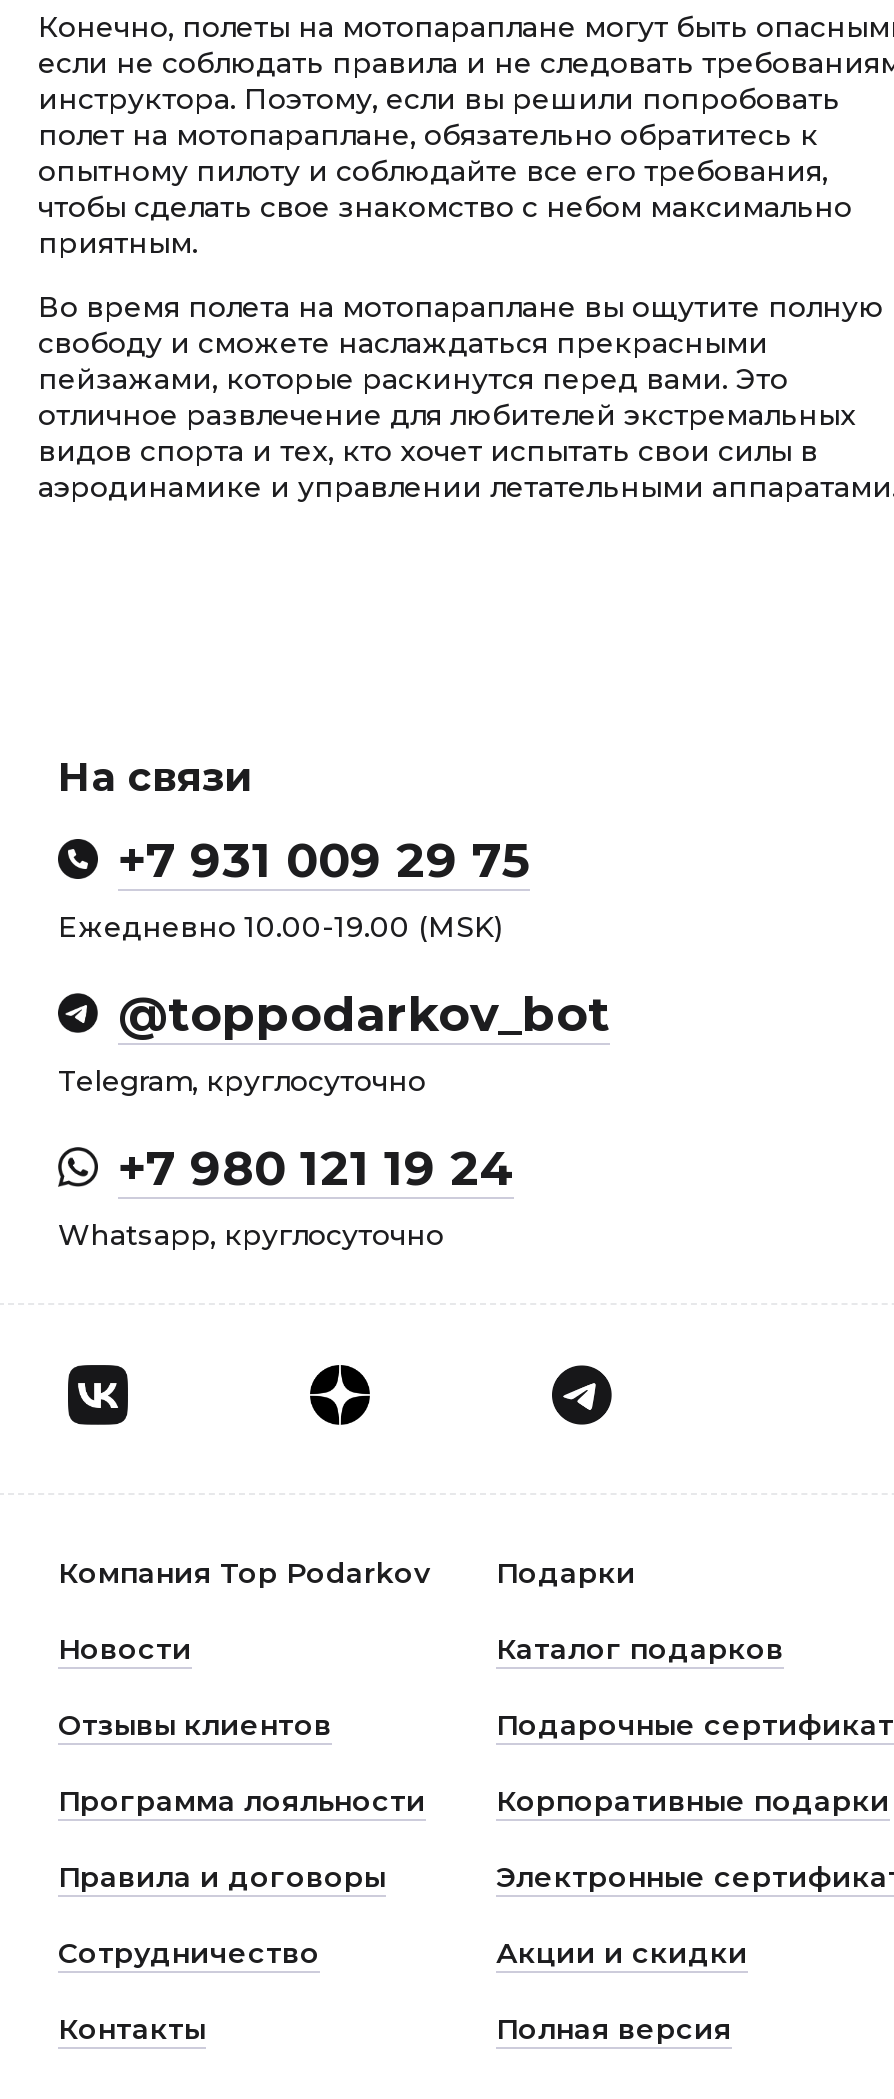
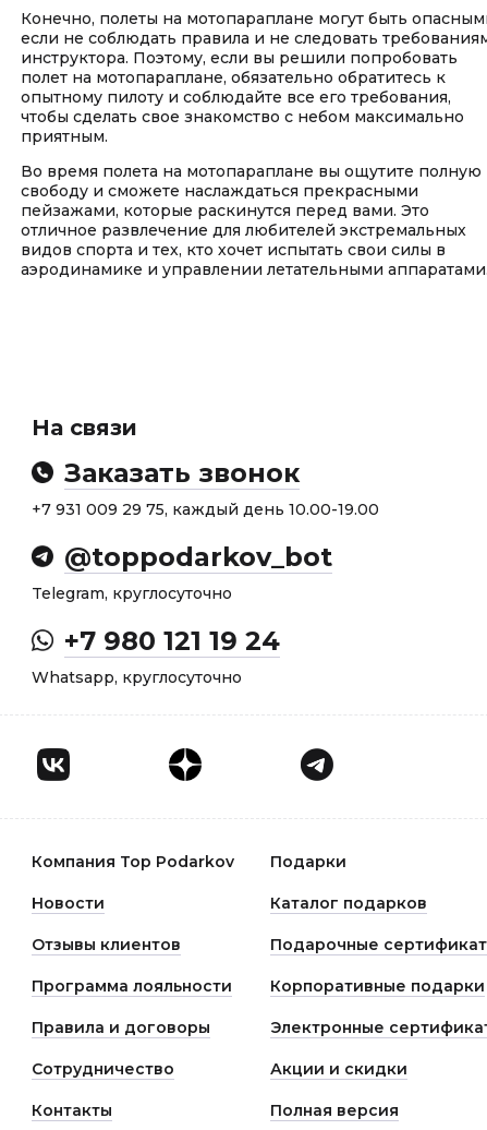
[58,831,530,945] +7 931 009 29 75 | Ежедневно 10.00-19.00 (MSK) -> [32,457,379,519] Заказать звонок | +7 931 009 29 75, каждый день 10.00-19.00

